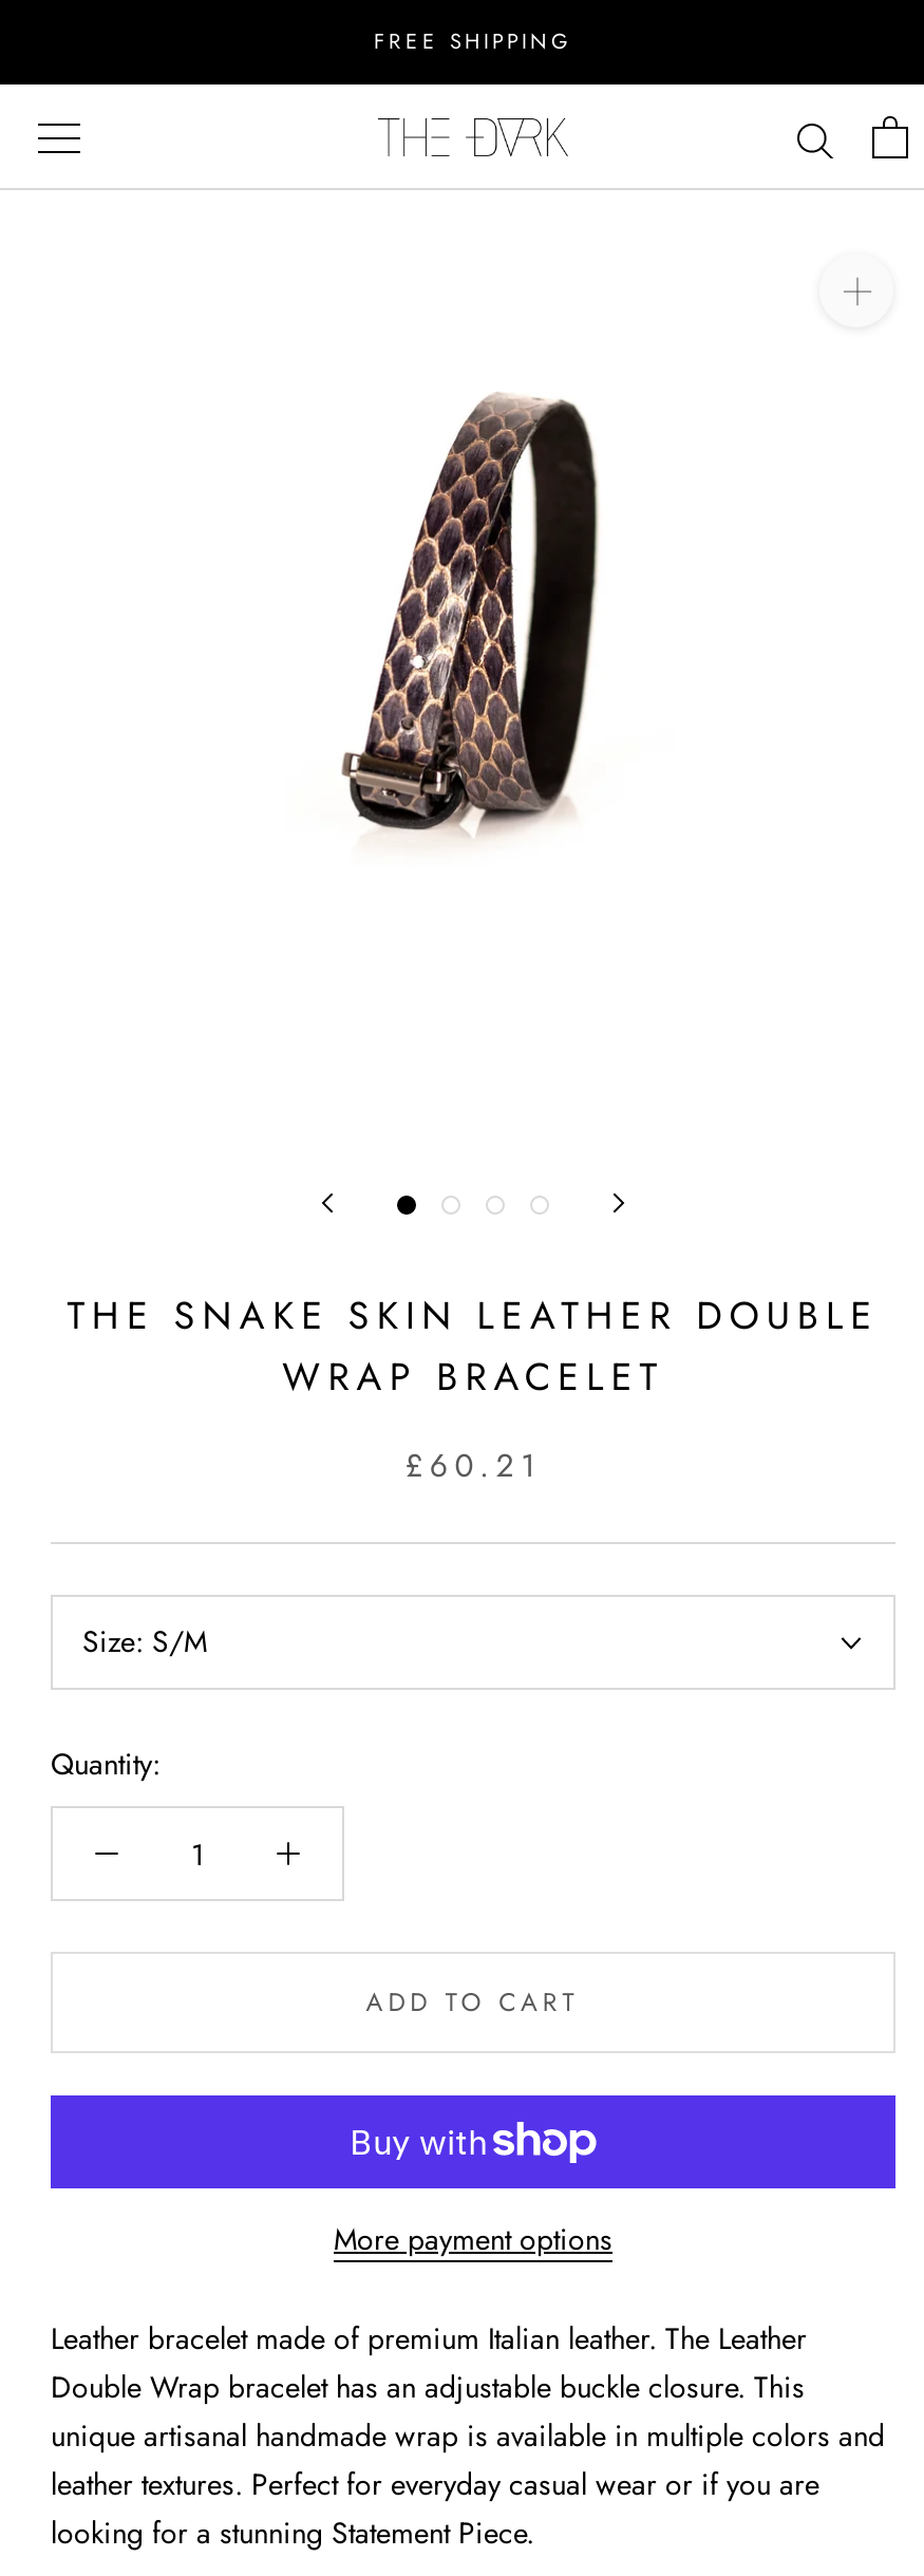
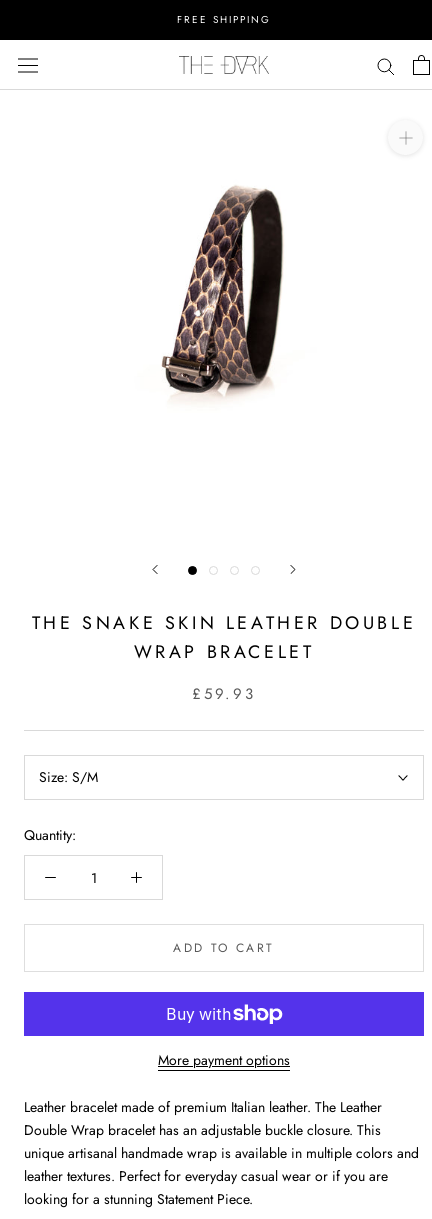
[405,1443,542,1489] £60.21 -> [192,683,256,705] £59.93

